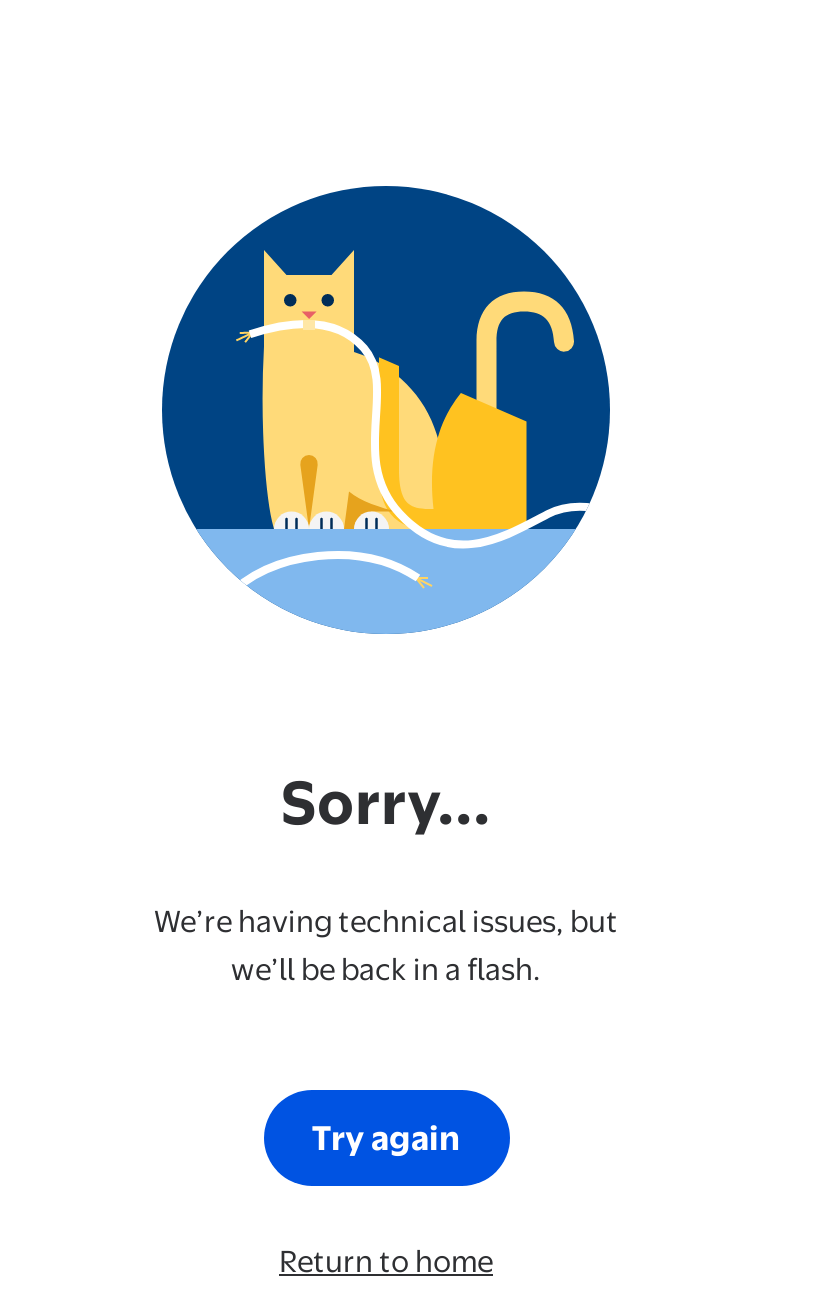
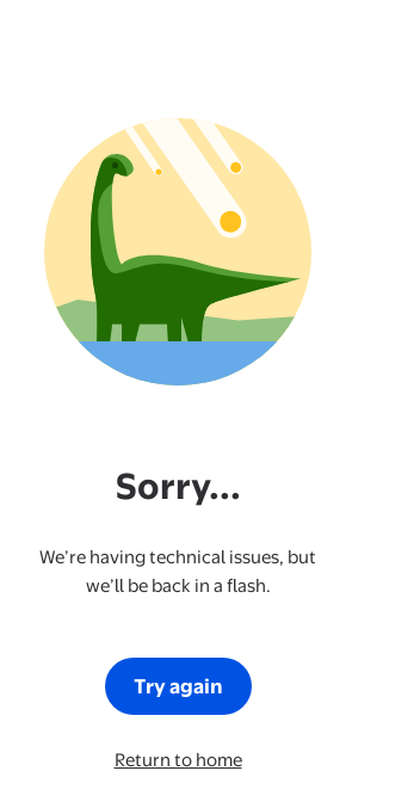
[160,184,612,590] [image] -> [44,118,311,358] [image]

